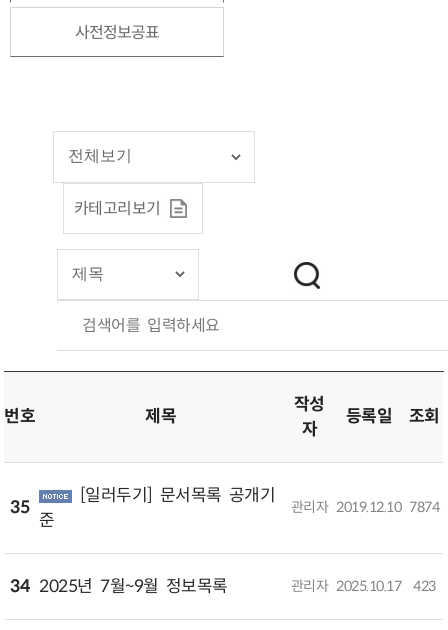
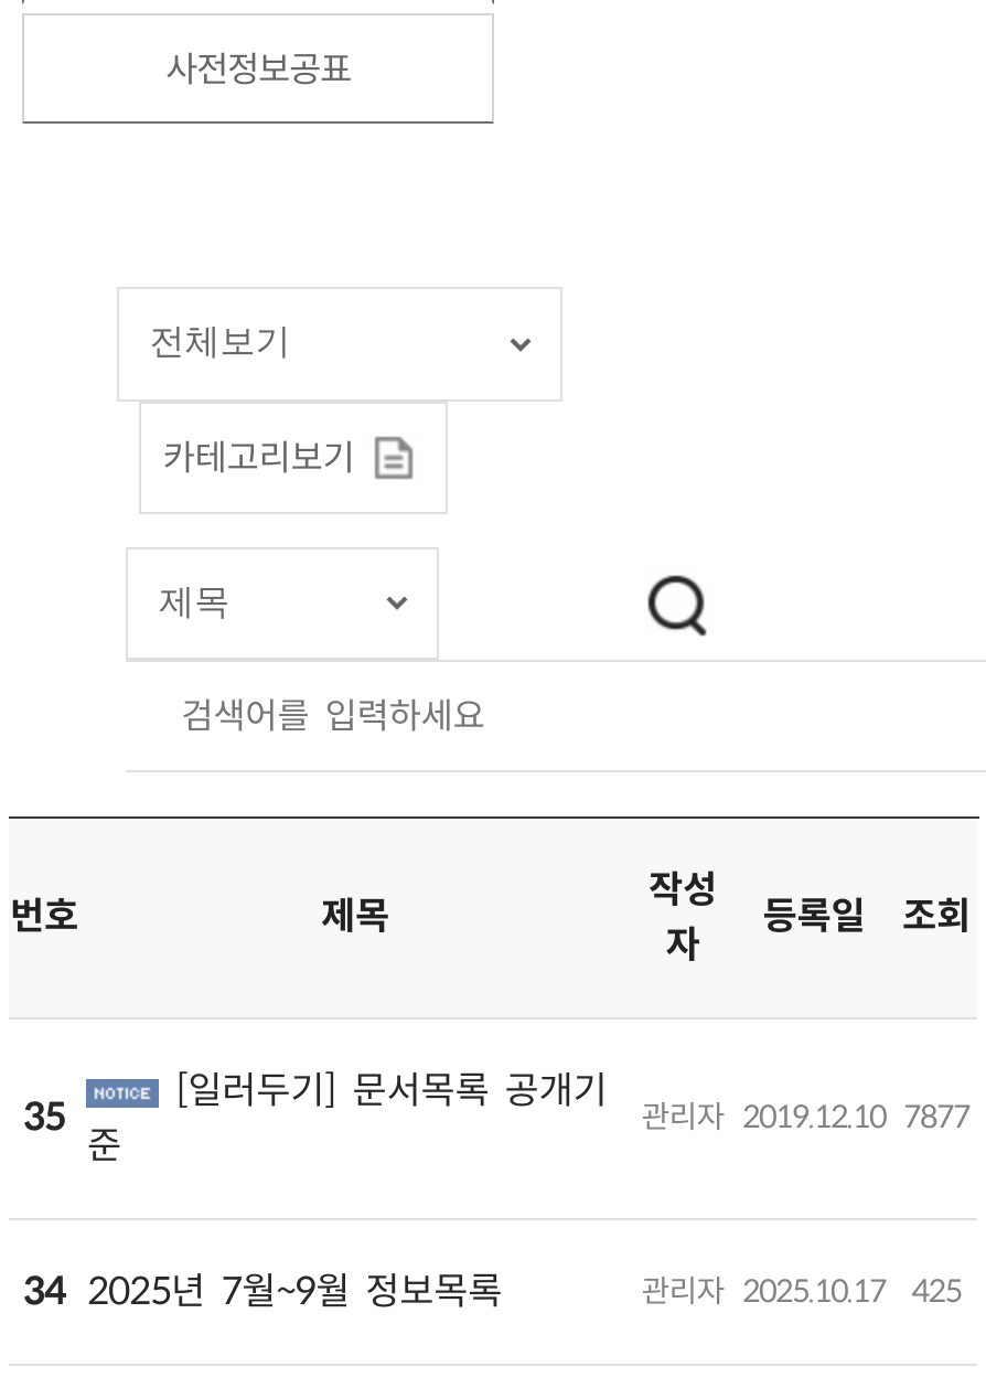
[291,498,439,516] 관리자 2019.12.10 7874 -> [641,1096,969,1136] 관리자 2019.12.10 7877
[291,577,436,595] 관리자 2025.10.17 423 -> [641,1271,961,1310] 관리자 2025.10.17 425

